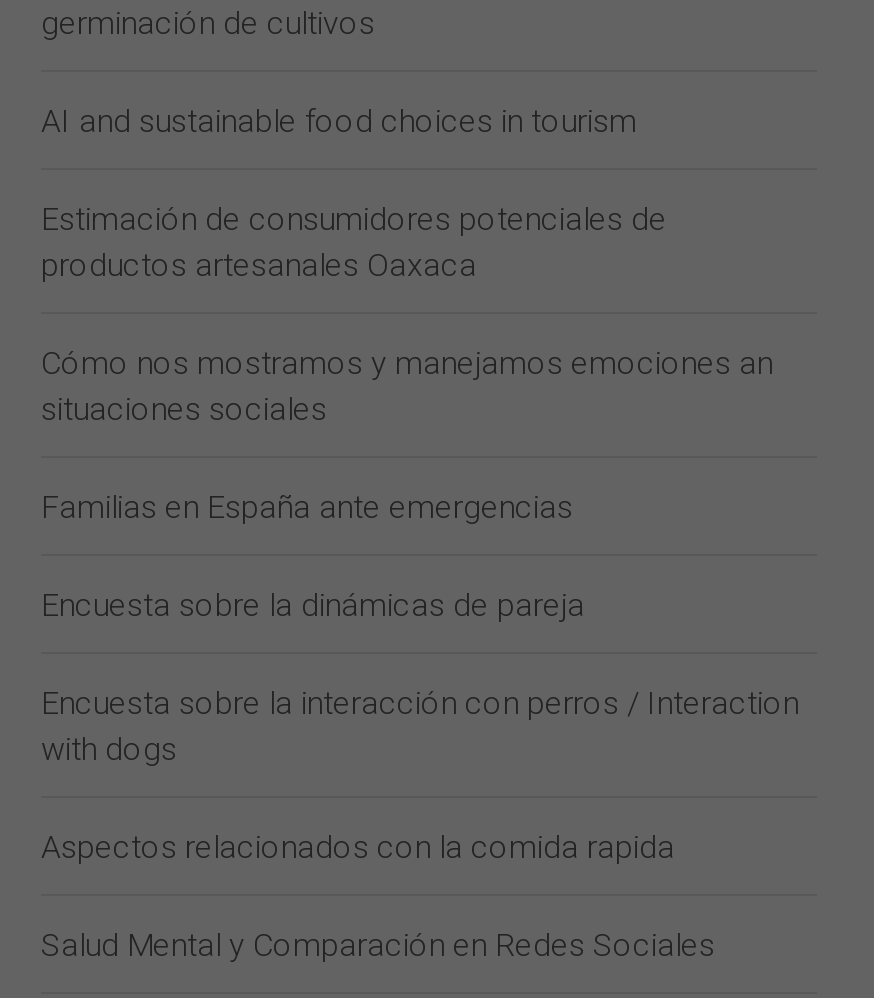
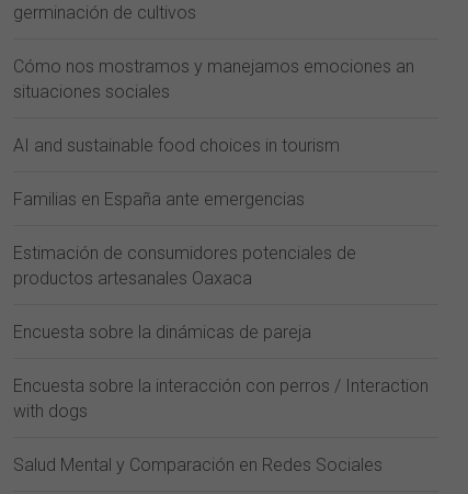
moved [41,102,637,140] -> [13,135,340,156]: AI and sustainable food choices in tourism
moved [41,200,667,284] -> [13,243,356,289]: Estimación de consumidores potenciales de | productos artesanales Oaxaca
moved [41,344,773,428] -> [13,56,414,102]: Cómo nos mostramos y manejamos emociones an | situaciones sociales
moved [41,488,573,526] -> [13,189,305,210]: Familias en España ante emergencias
[41,828,675,866] Aspectos relacionados con la comida rapida -> none

